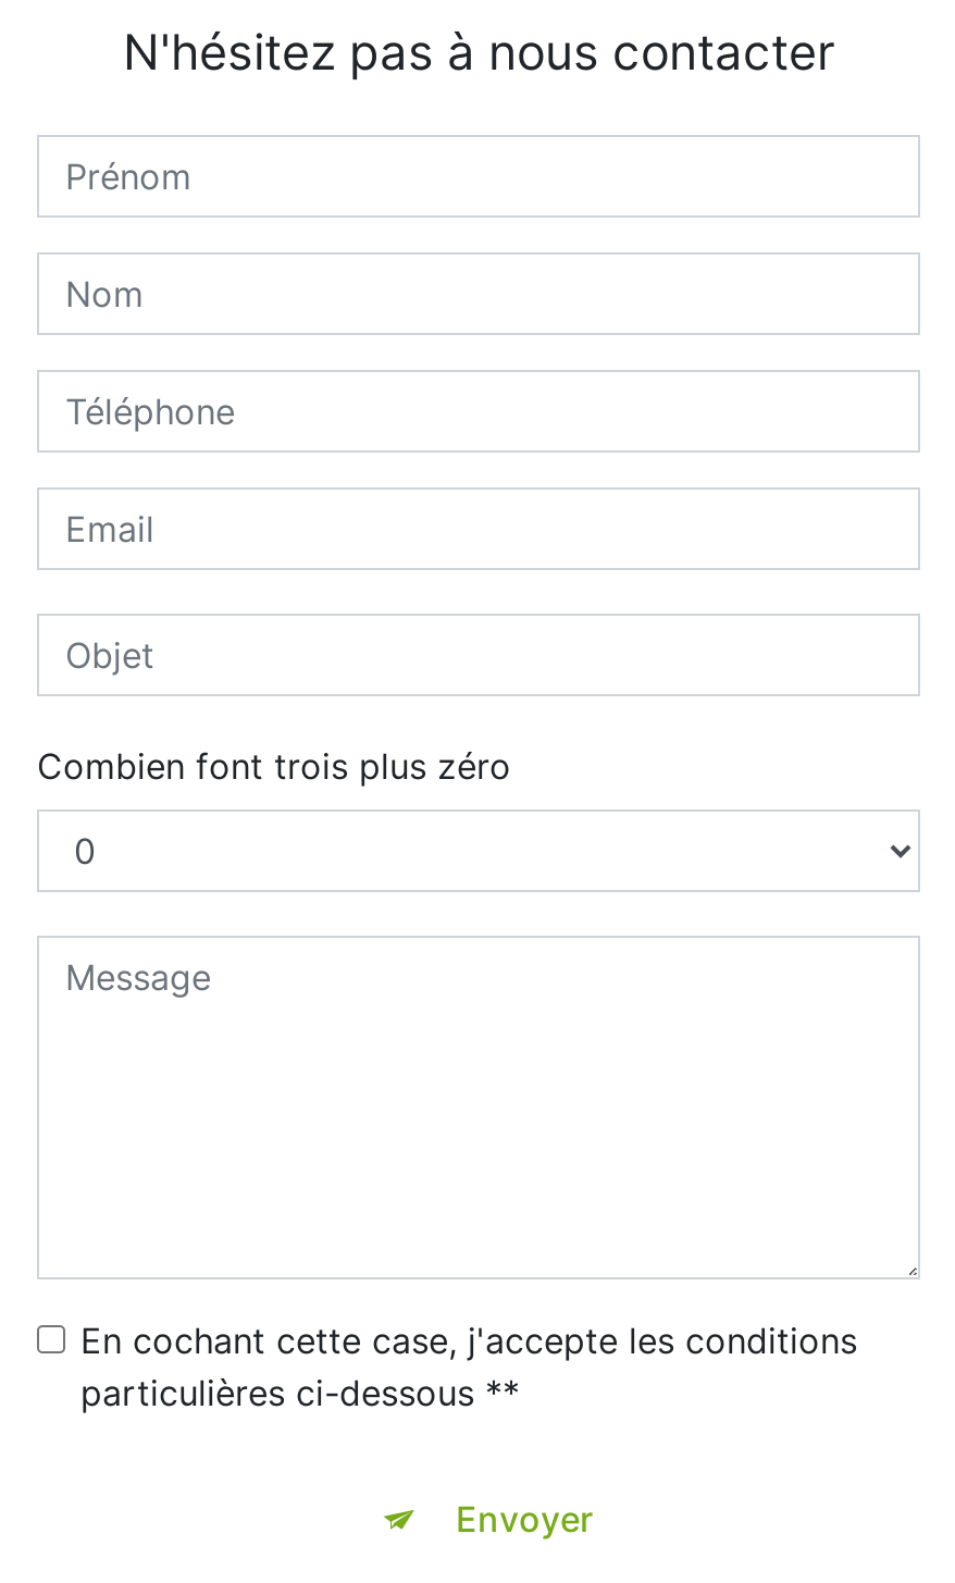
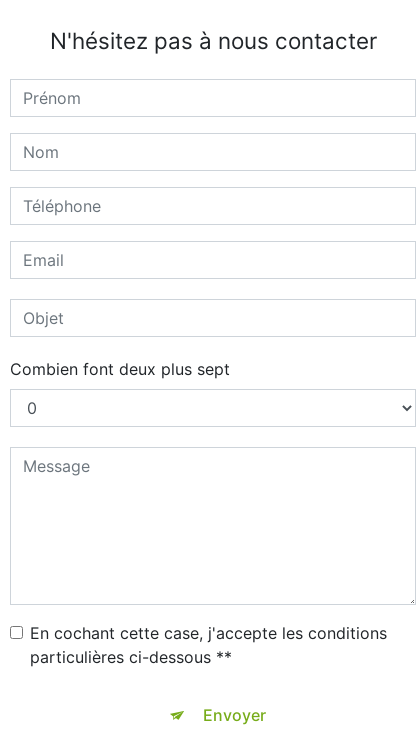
[37,745,511,788] Combien font trois plus zéro -> [10,359,230,379] Combien font deux plus sept

